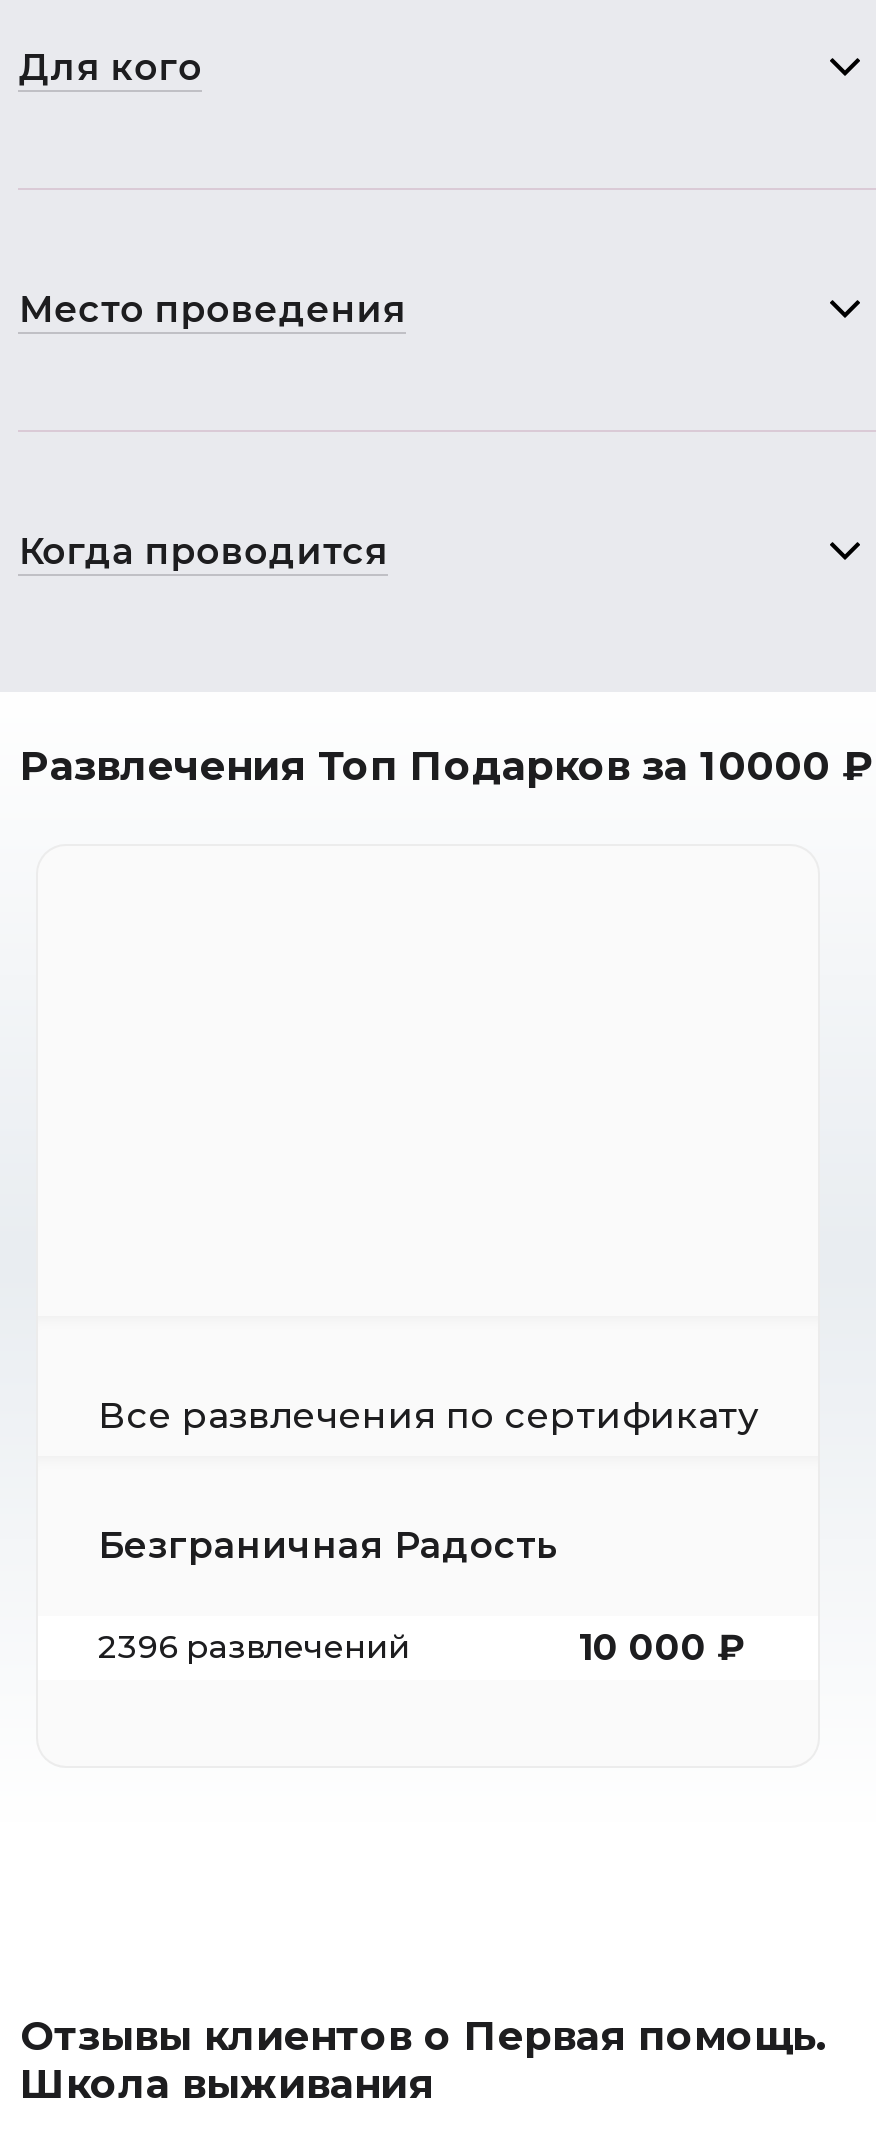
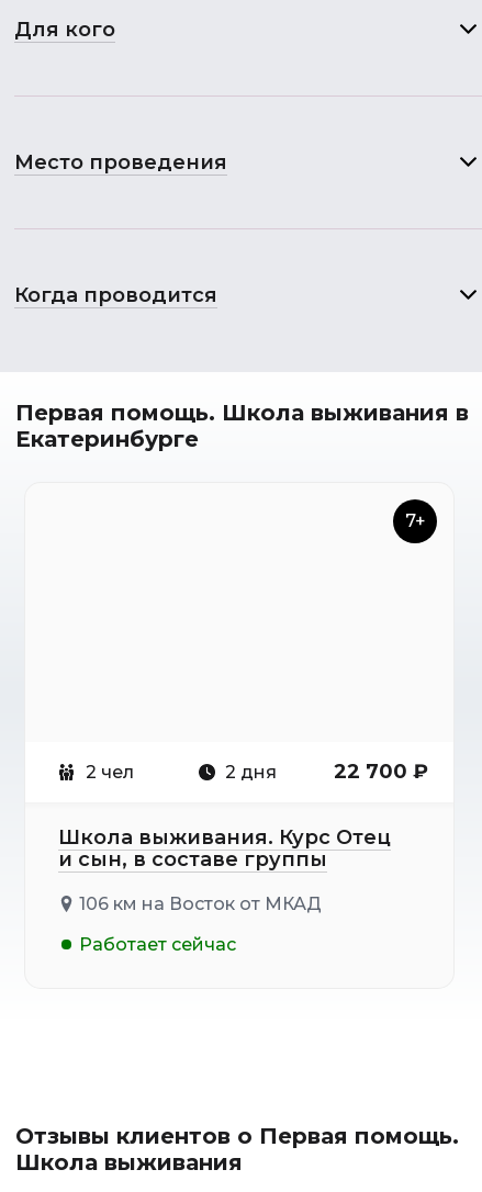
[20,742,874,790] Развлечения Топ Подарков за 10000 ₽ -> [15,400,469,531] Первая помощь. Школа выживания в | Екатеринбурге | 7+
[98,1394,758,1670] Все развлечения по сертификату | Безграничная Радость | 2396 развлечений | 10 000 ₽ -> [58,760,428,955] 2 чел | 2 дня | 22 700 ₽ | Школа выживания. Курс Отец | и сын, в составе группы | 106 км на Восток от МКАД | Работает сейчас

